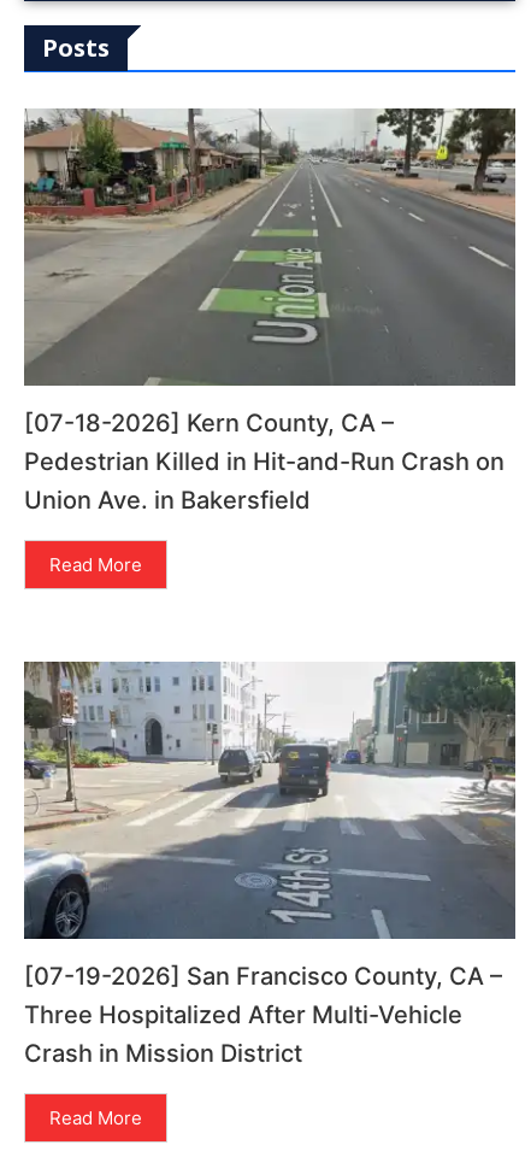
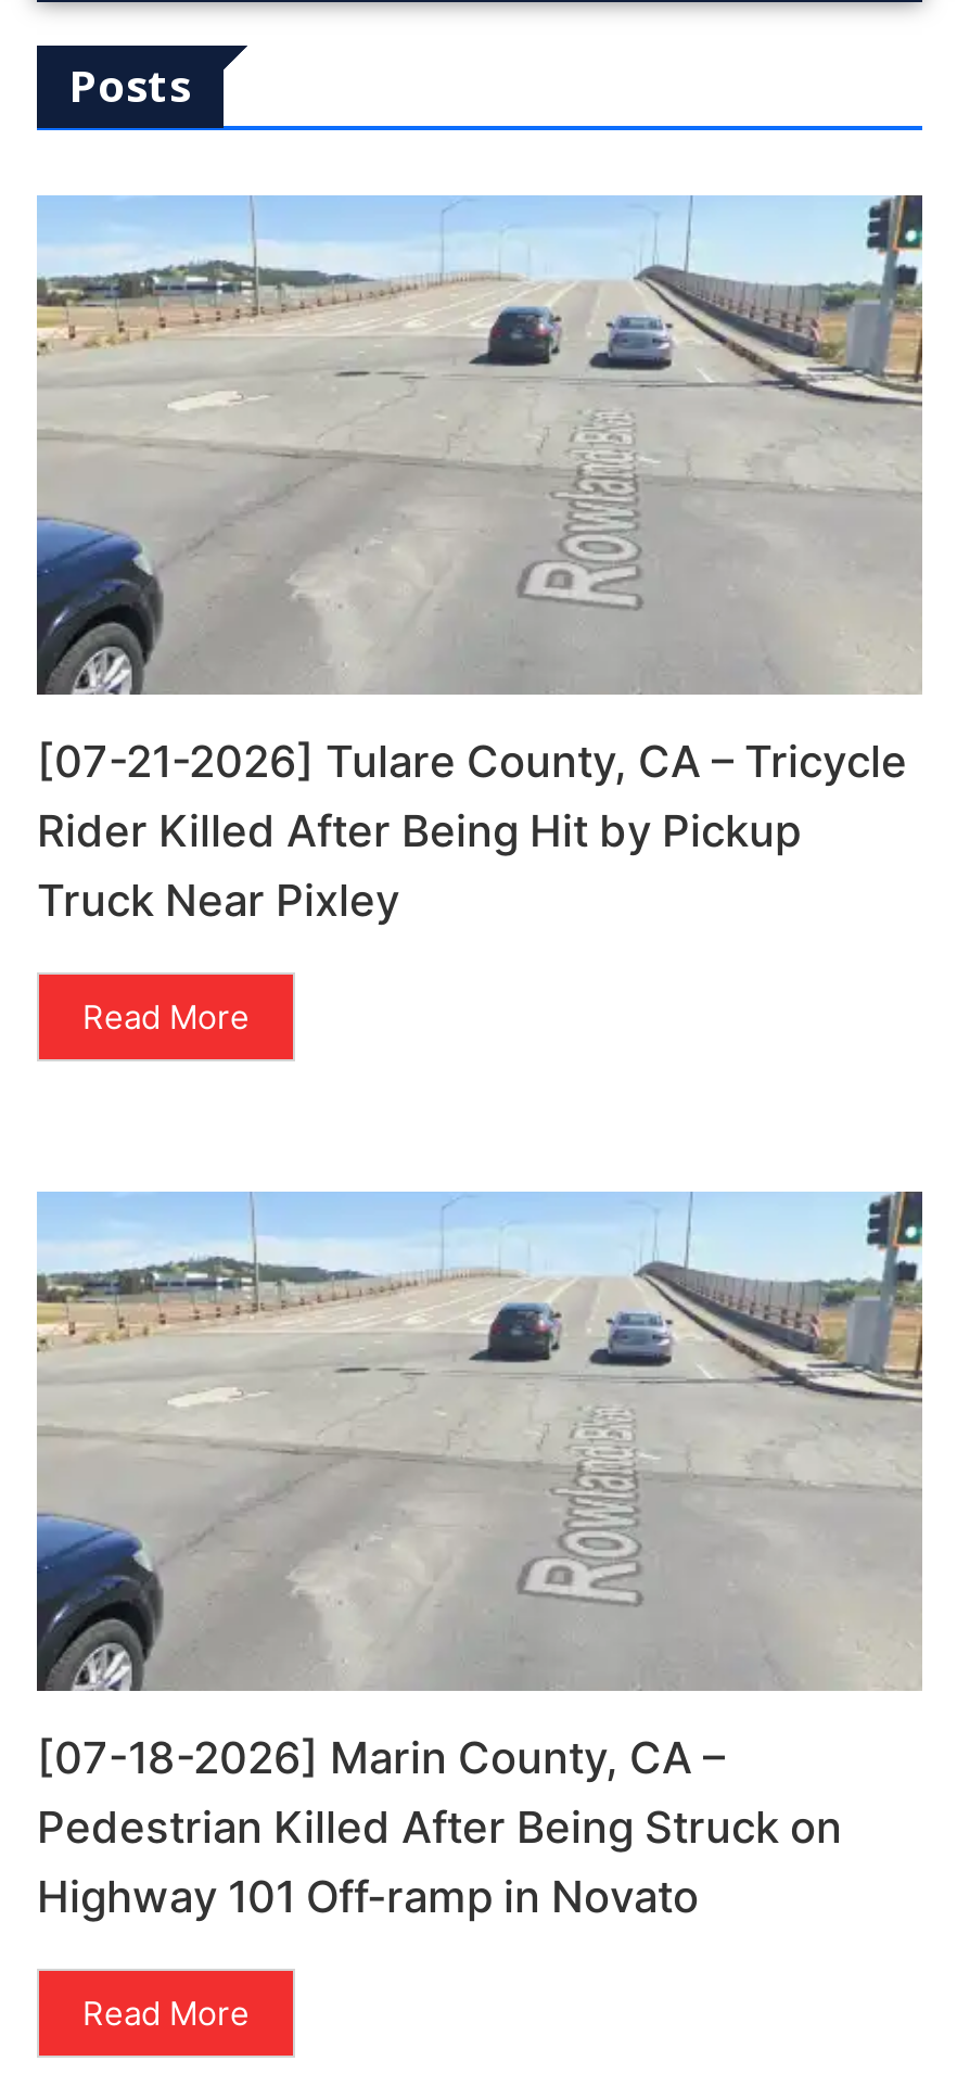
[23,107,517,514] [image] | [07-18-2026] Kern County, CA – | Pedestrian Killed in Hit-and-Run Crash on | Union Ave. in Bakersfield -> [35,193,924,926] [image] | [07-21-2026] Tulare County, CA – Tricycle | Rider Killed After Being Hit by Pickup | Truck Near Pixley
[23,660,517,1067] [image] | [07-19-2026] San Francisco County, CA – | Three Hospitalized After Multi-Vehicle | Crash in Mission District -> [35,1192,924,1922] [image] | [07-18-2026] Marin County, CA – | Pedestrian Killed After Being Struck on | Highway 101 Off-ramp in Novato

